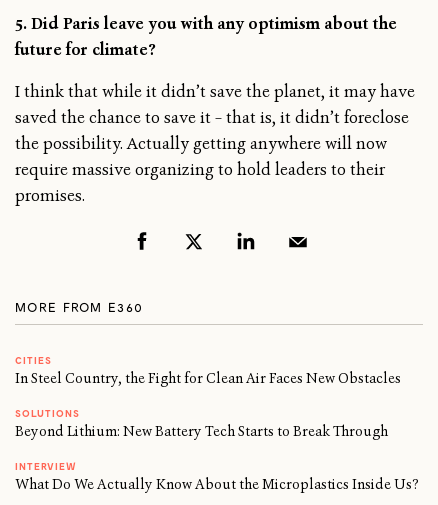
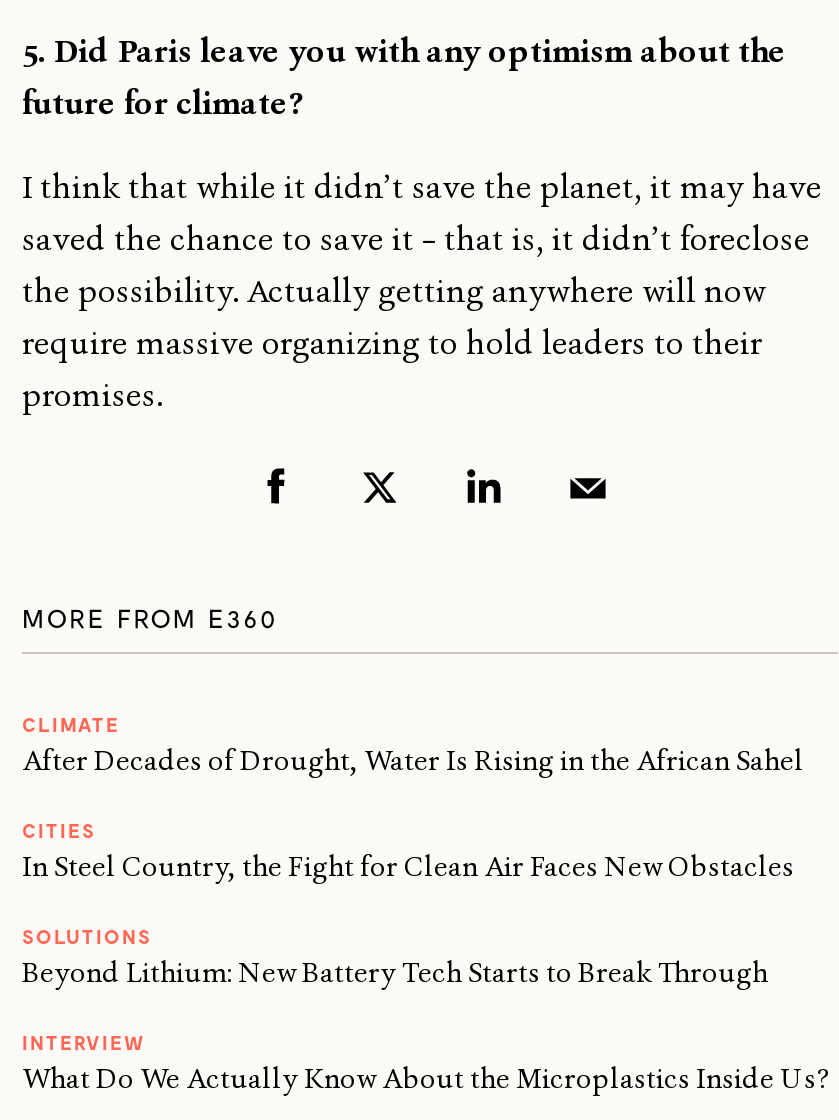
none -> [22,713,804,779] CLIMATE | After Decades of Drought, Water Is Rising in the African Sahel

